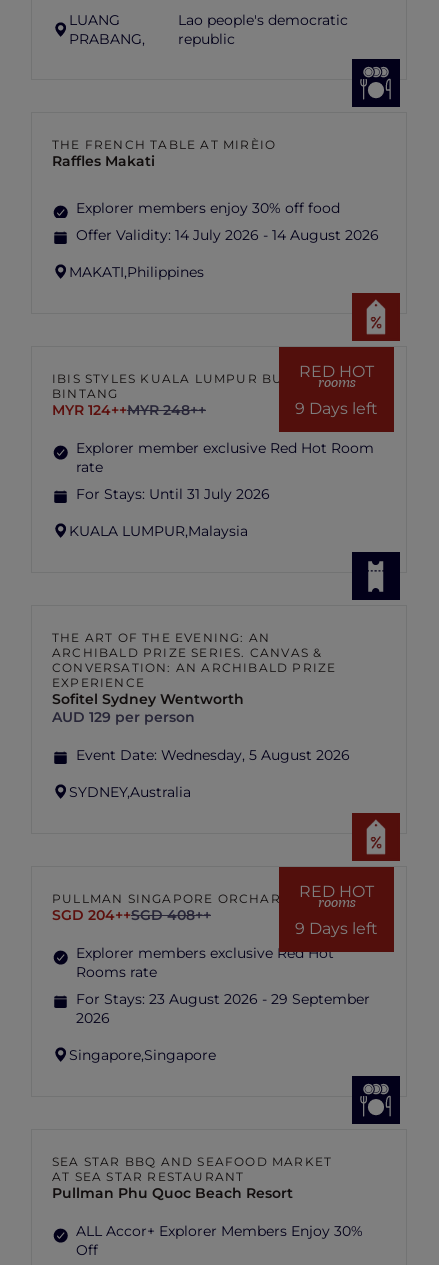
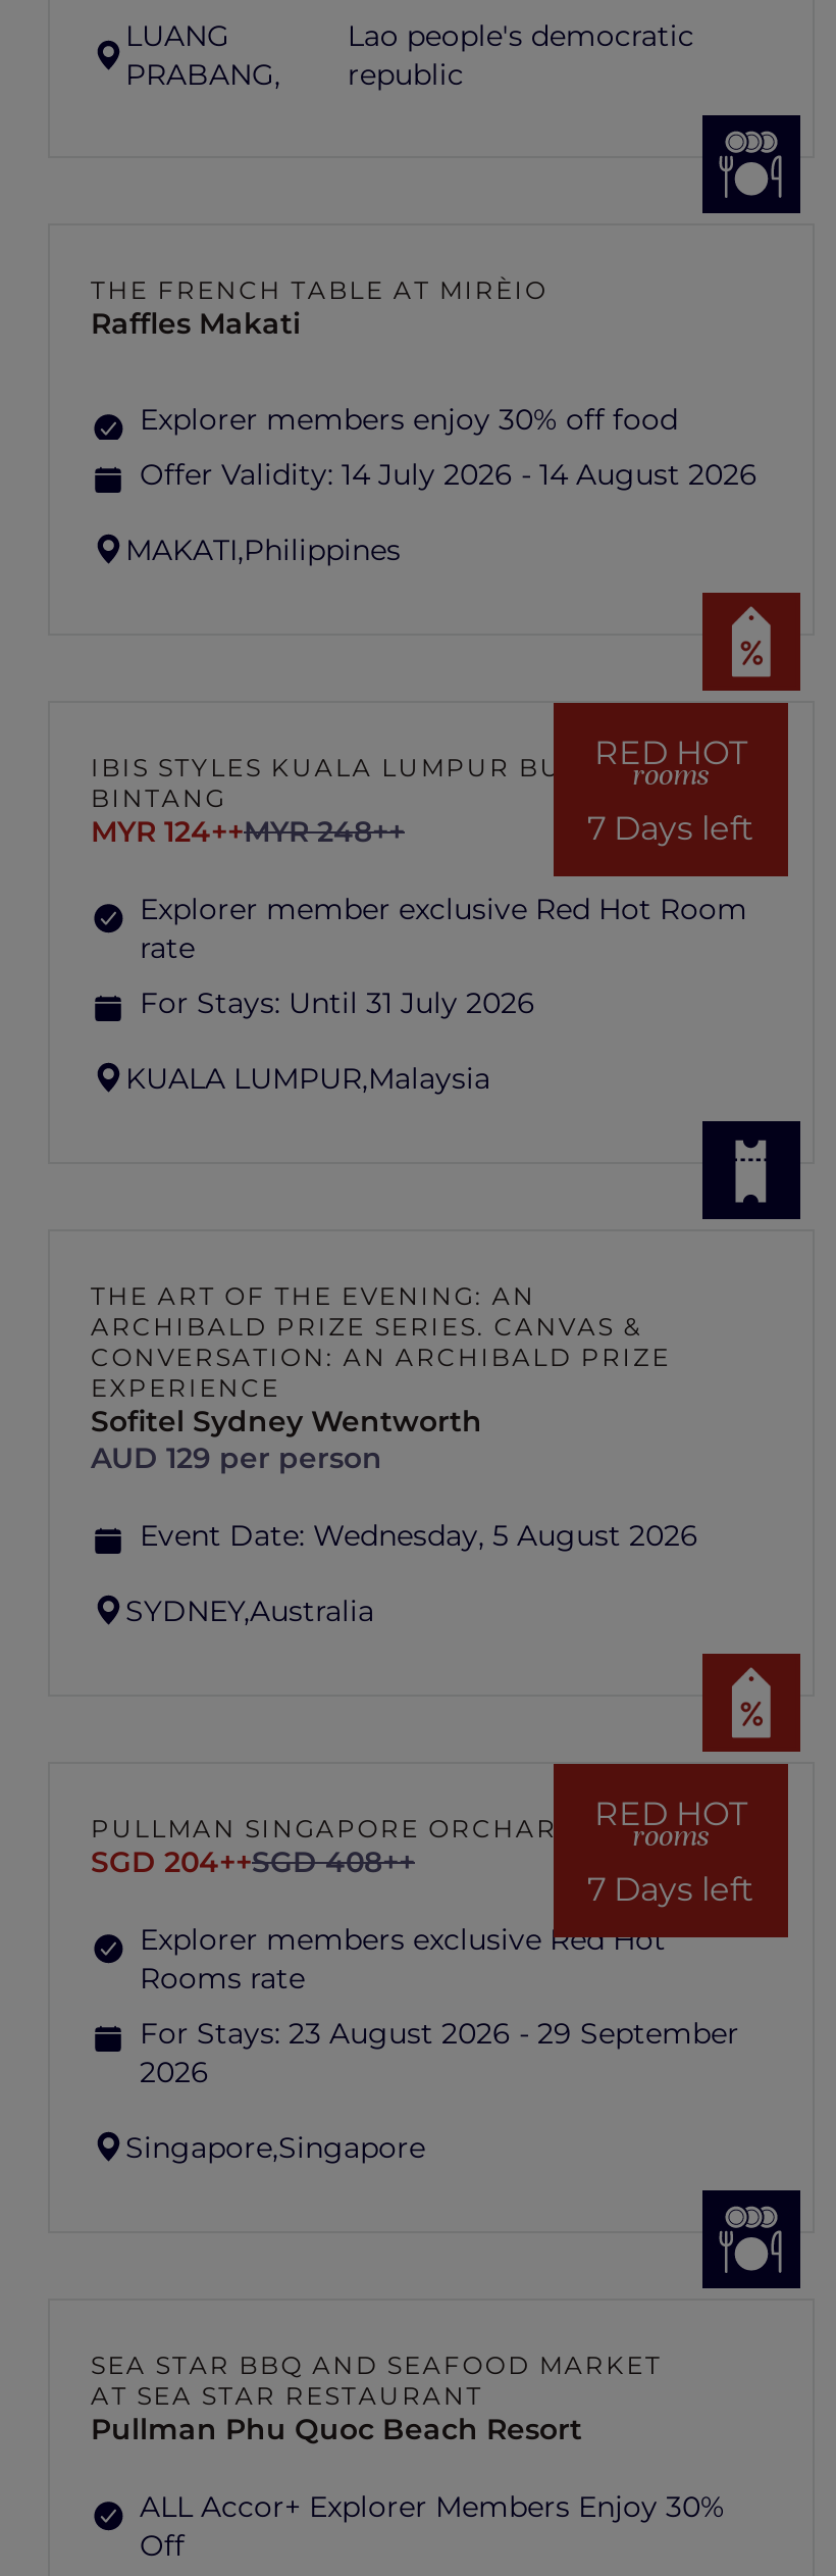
[295,398,378,417] 9 Days left -> [587,808,754,847] 7 Days left
[295,918,378,937] 9 Days left -> [587,1869,754,1908] 7 Days left

